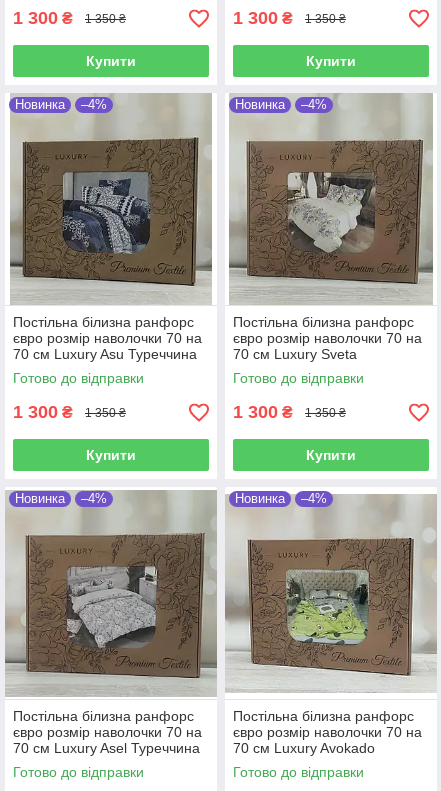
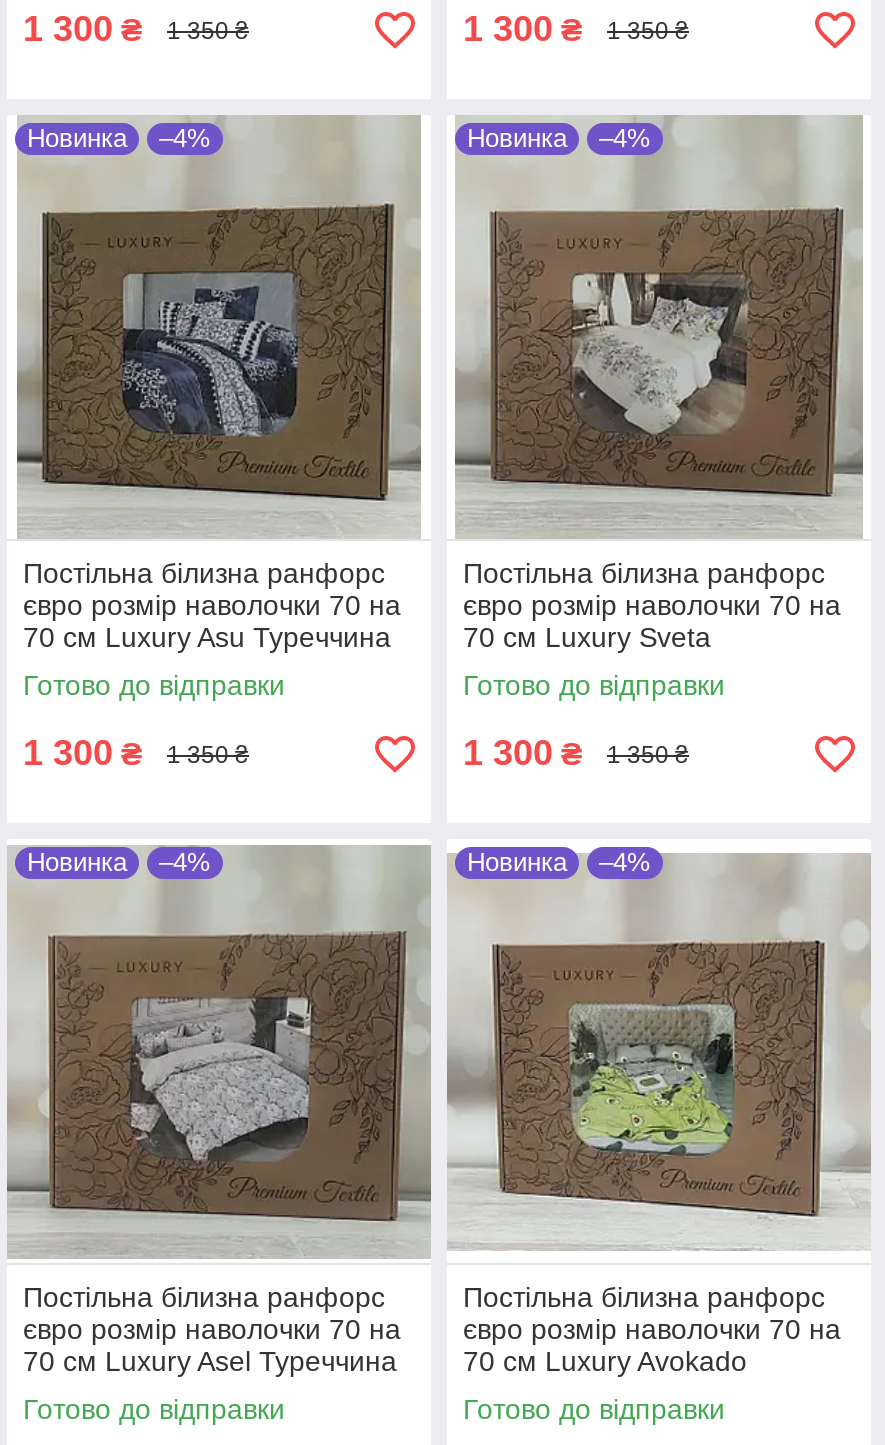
[86,53,136,69] Купити -> none
[306,53,356,69] Купити -> none
[86,447,136,463] Купити -> none
[306,447,356,463] Купити -> none

